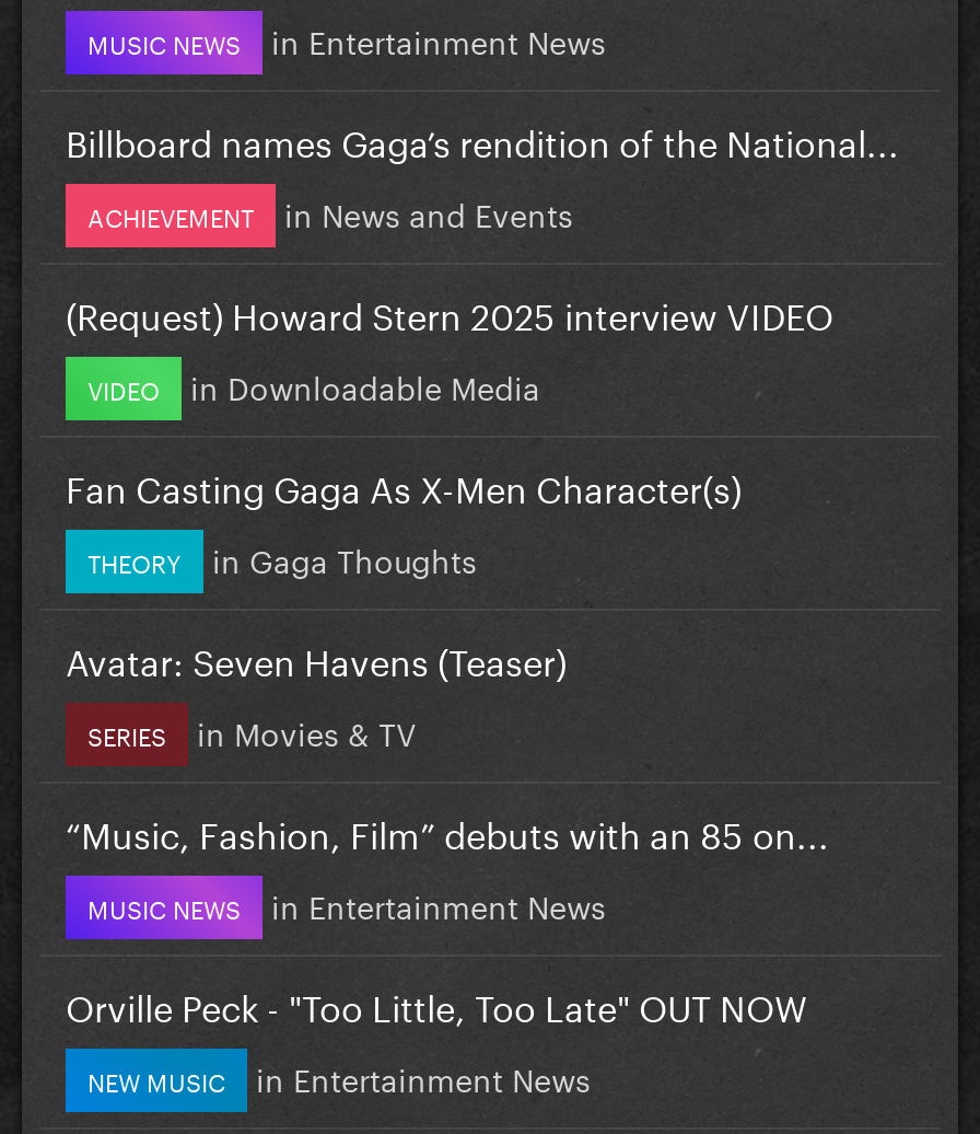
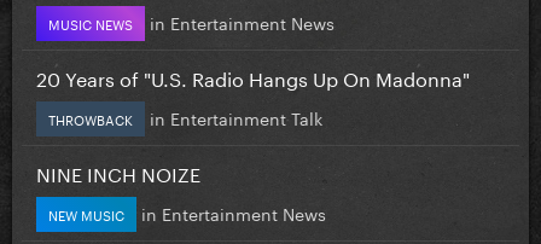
[66,111,899,1031] Billboard names Gaga’s rendition of the National... | ACHIEVEMENT | in News and Events | (Request) Howard Stern 2025 interview VIDEO | VIDEO | in Downloadable Media | Fan Casting Gaga As X-Men Character(s) | THEORY | in Gaga Thoughts | Avatar: Seven Havens (Teaser) | SERIES | in Movies & TV | “Music, Fashion, Film” debuts with an 85 on... | MUSIC NEWS | in Entertainment News | Orville Peck - "Too Little, Too Late" OUT NOW -> [36,61,470,187] 20 Years of "U.S. Radio Hangs Up On Madonna" | THROWBACK | in Entertainment Talk | NINE INCH NOIZE

